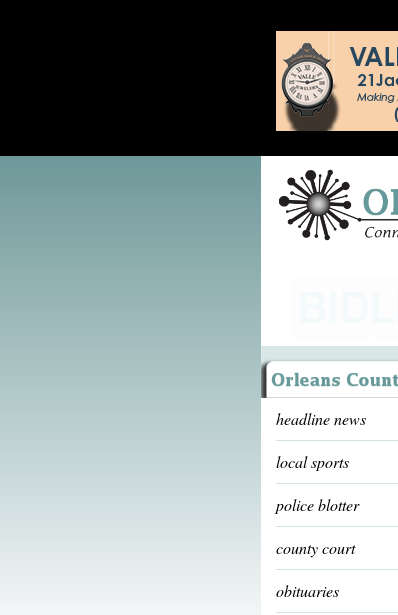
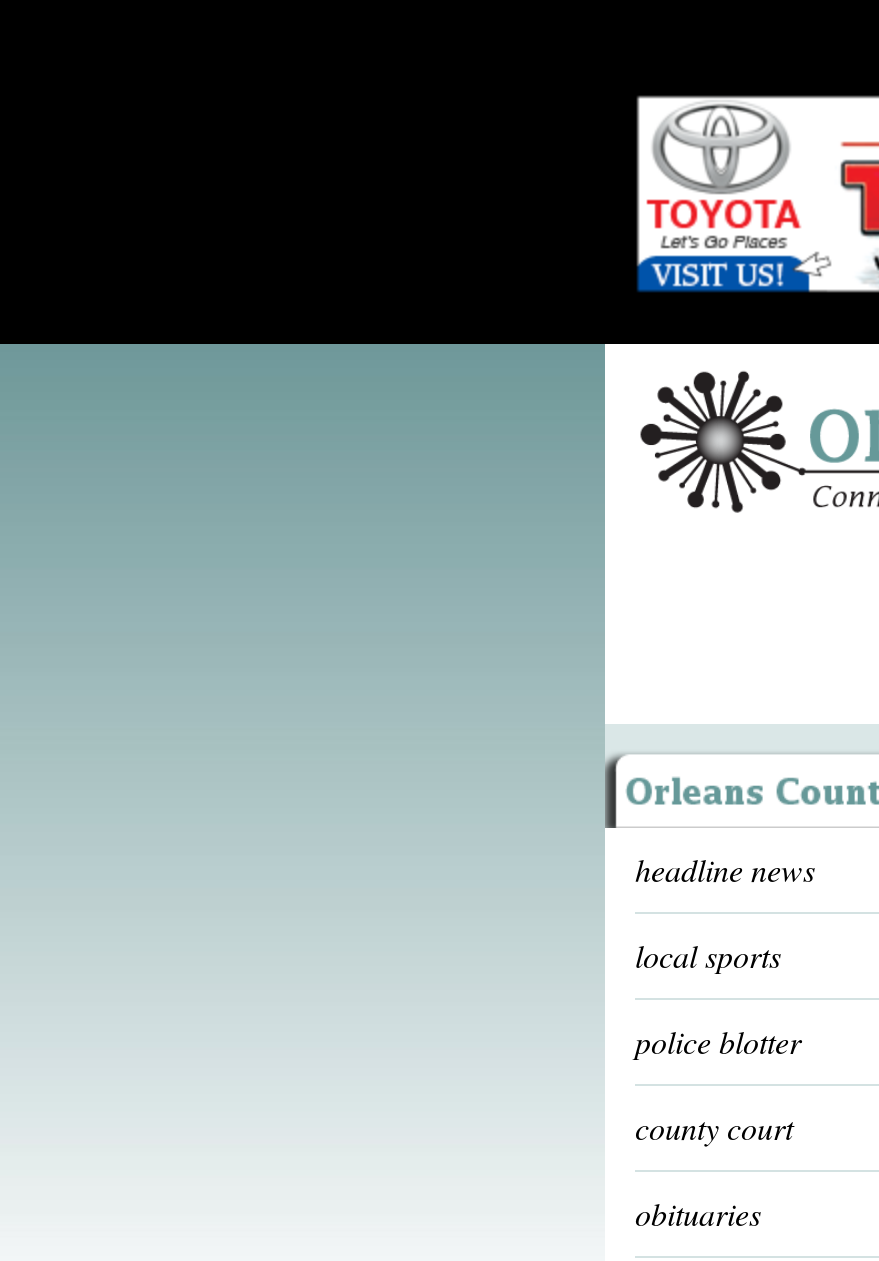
[275,31,395,132] [image] -> [635,96,873,294] [image]

